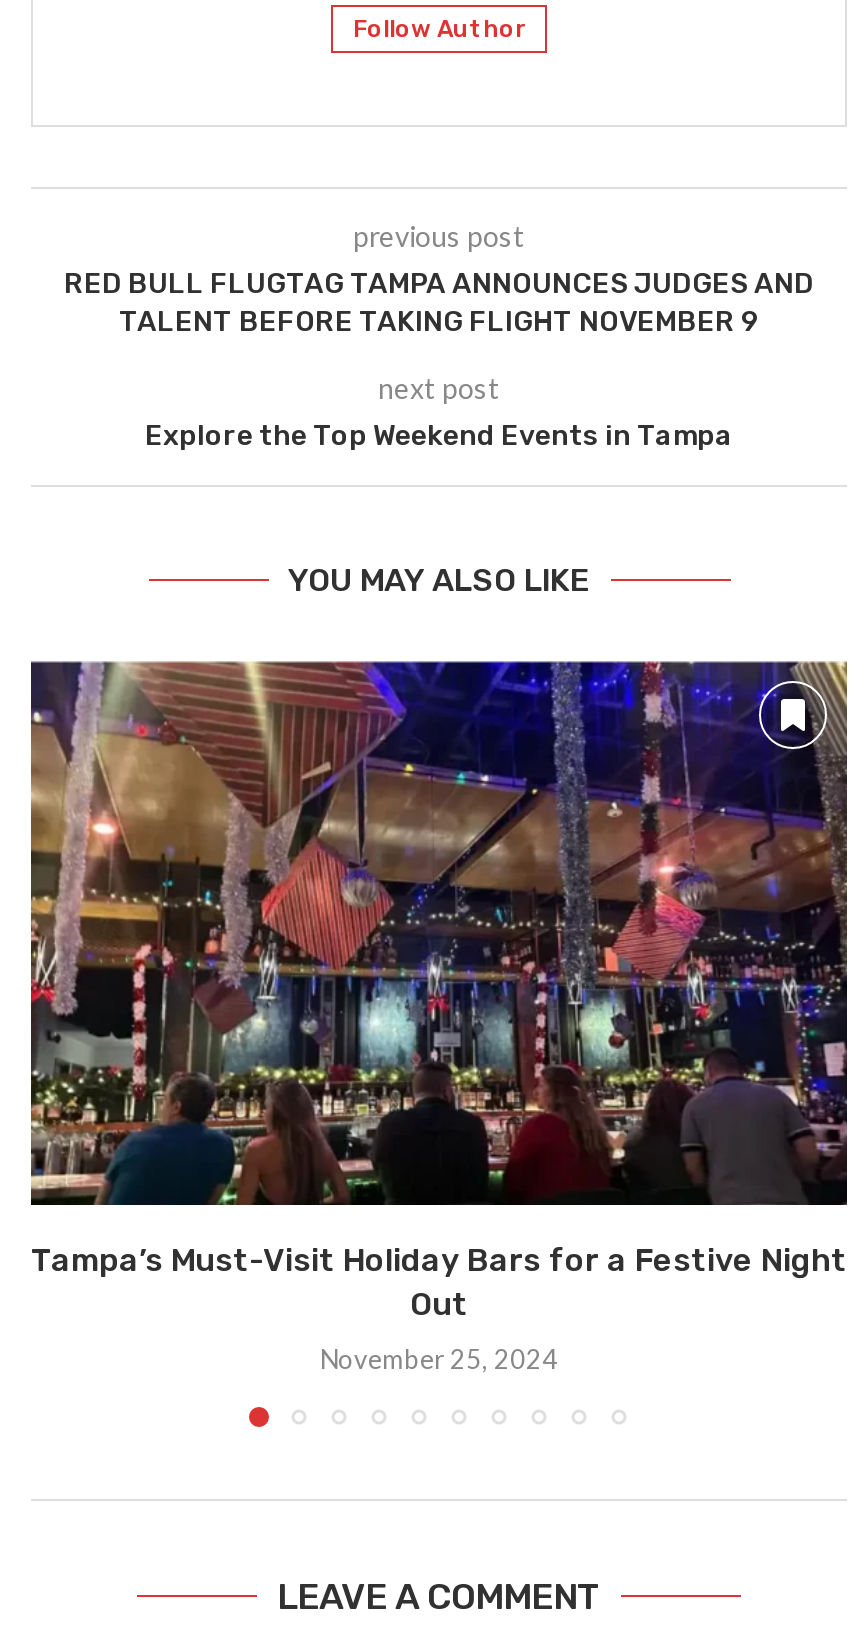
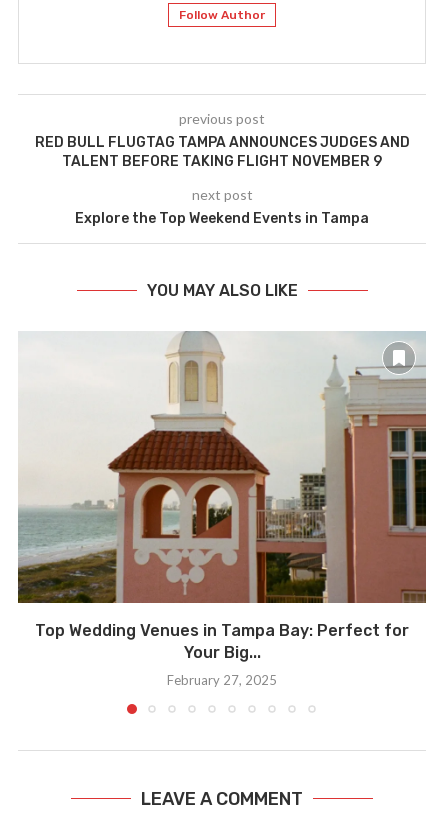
[29,659,849,1324] [image] | Tampa’s Must-Visit Holiday Bars for a Festive Night | Out -> [18,331,427,662] [image] | Top Wedding Venues in Tampa Bay: Perfect for | Your Big...
[320,1344,558,1376] November 25, 2024 -> [167,672,277,688] February 27, 2025

